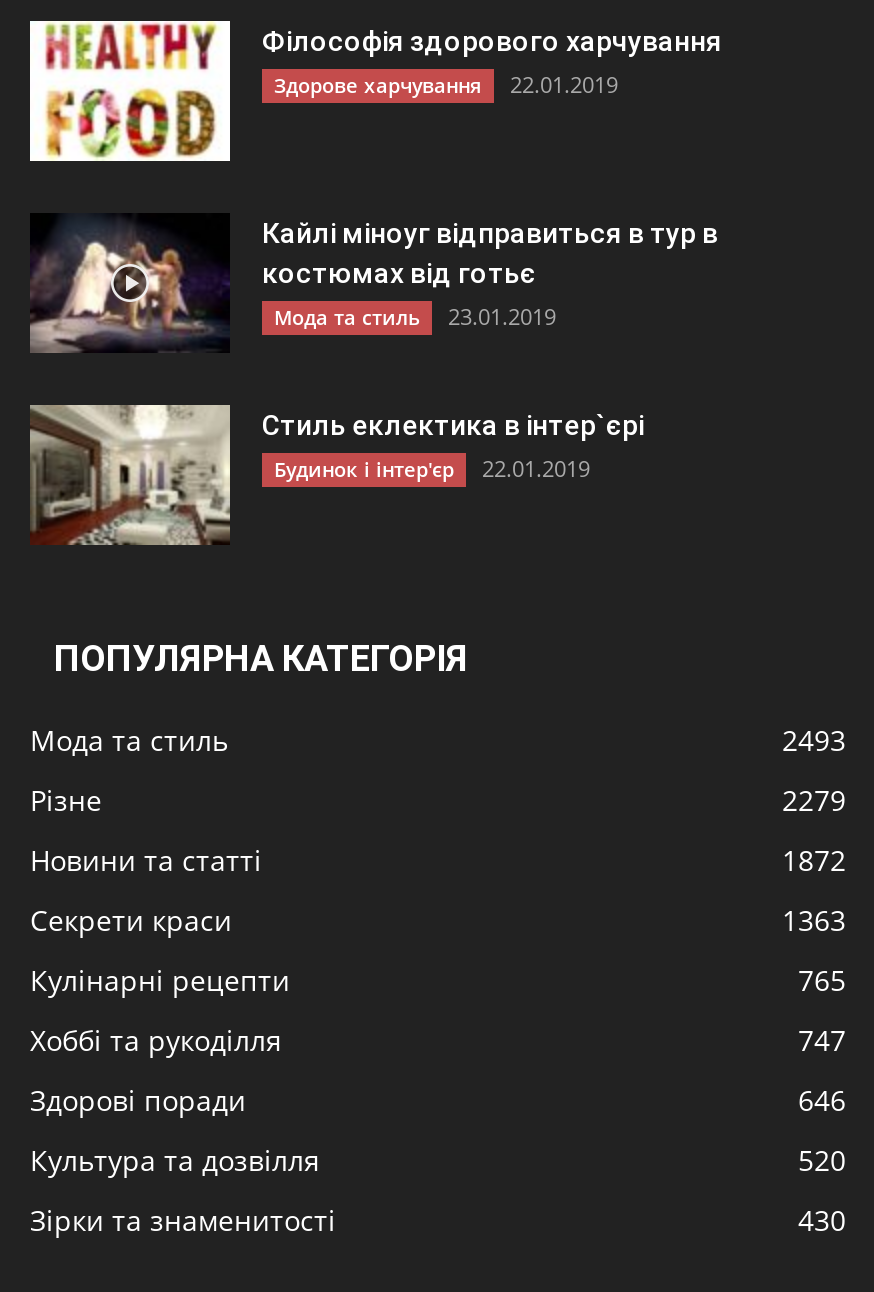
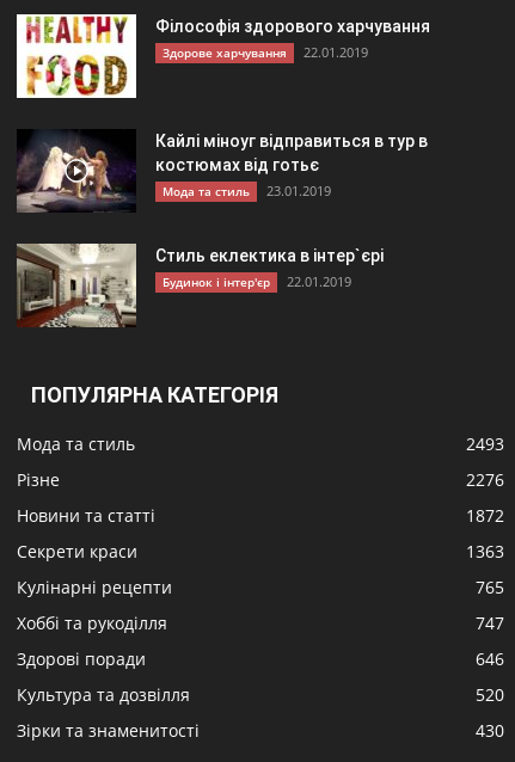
[782,780,846,818] 2279 -> [466,468,504,490] 2276

